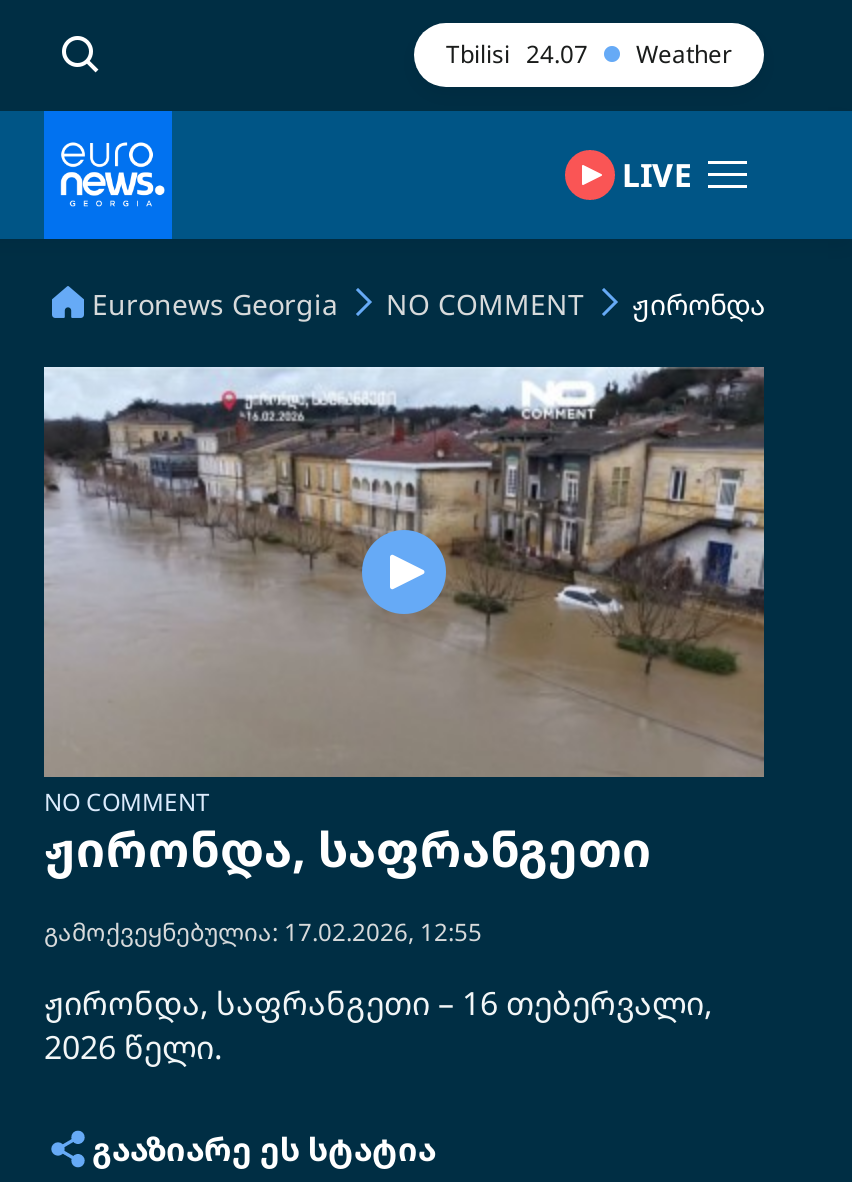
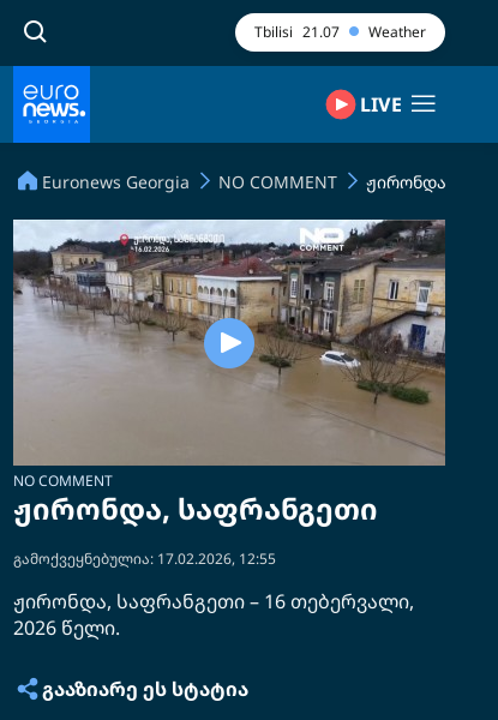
[446,37,732,71] Tbilisi 24.07 Weather -> [254,22,426,42] Tbilisi 21.07 Weather

